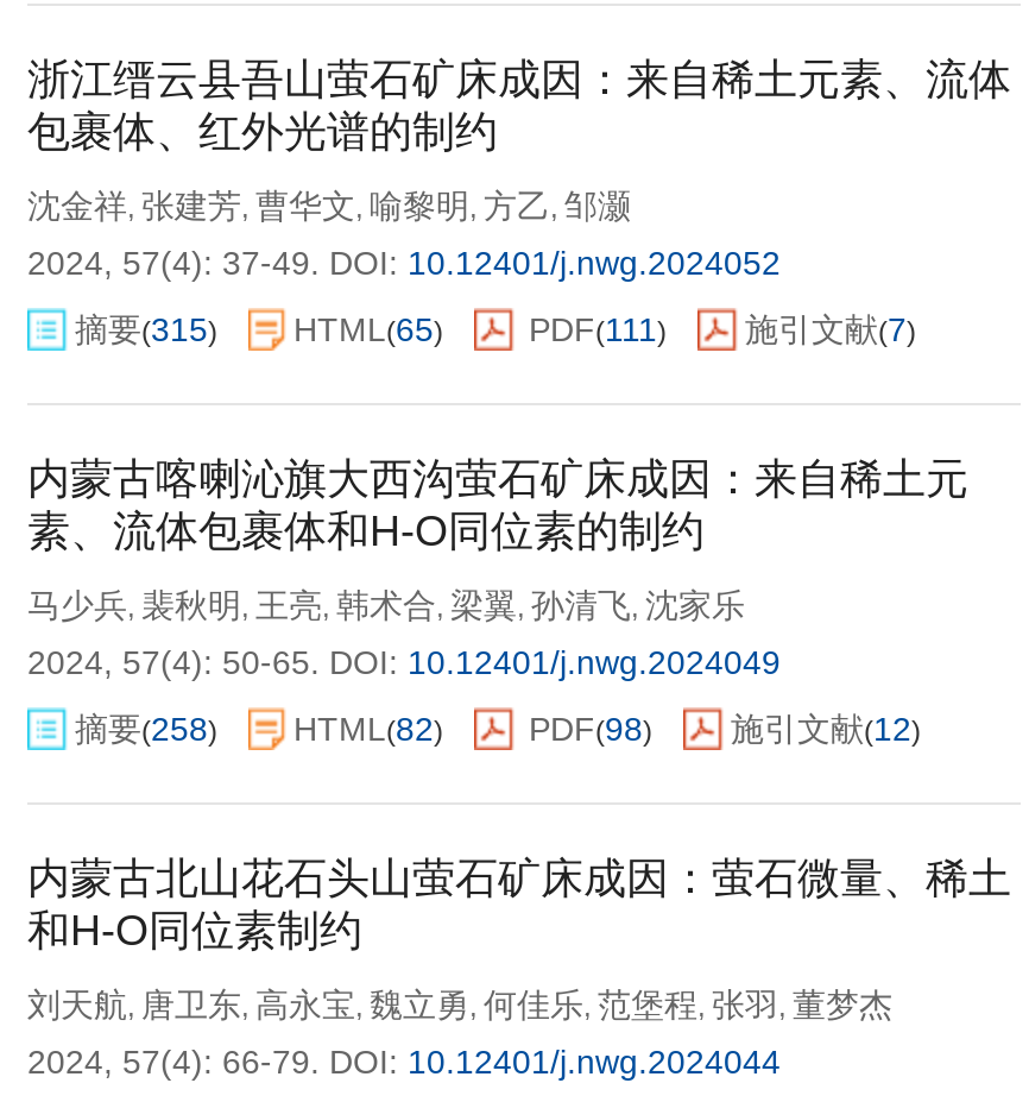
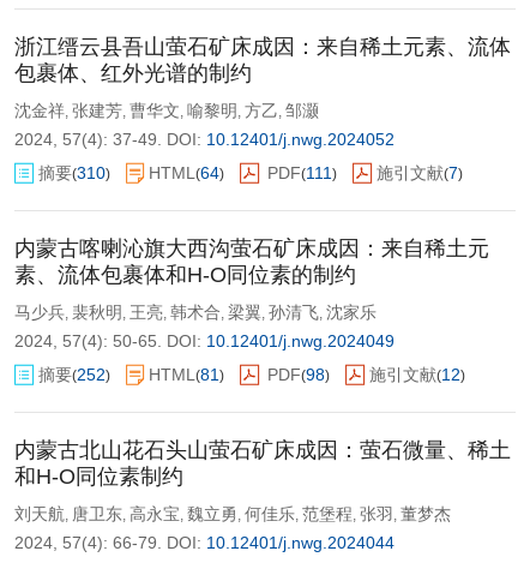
[75,310,217,348] 摘要(315) -> [38,163,110,182] 摘要(310)
[293,310,443,348] HTML(65) -> [149,163,224,182] HTML(64)
[75,710,217,748] 摘要(258) -> [38,365,110,384] 摘要(252)
[293,710,443,748] HTML(82) -> [149,365,224,384] HTML(81)

